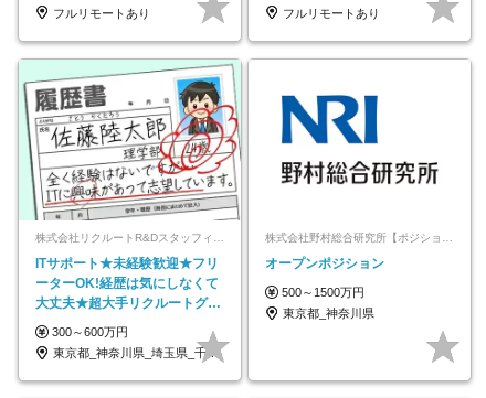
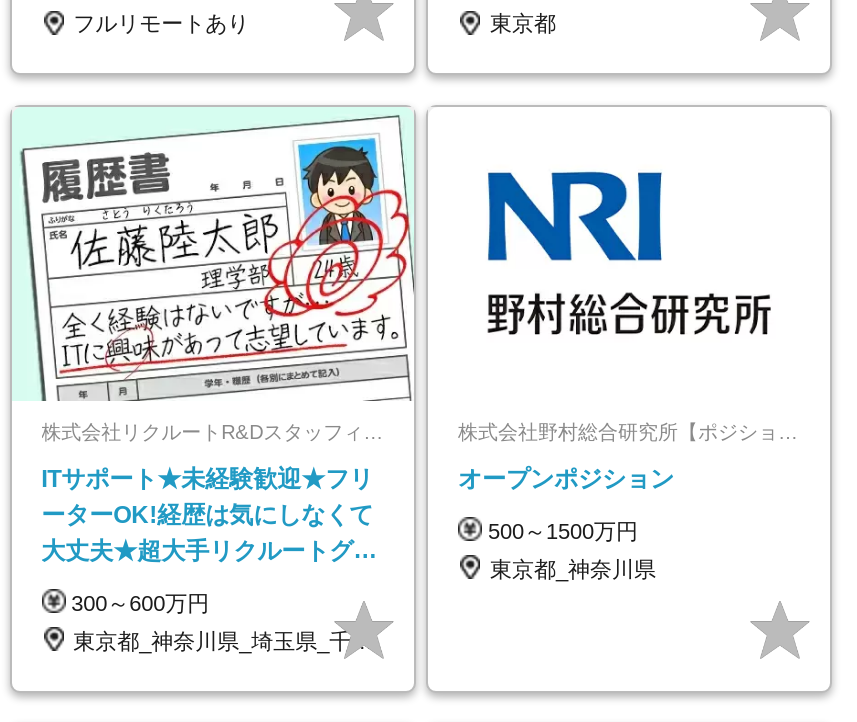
[283,6,380,20] フルリモートあり -> [490,12,556,36] 東京都

